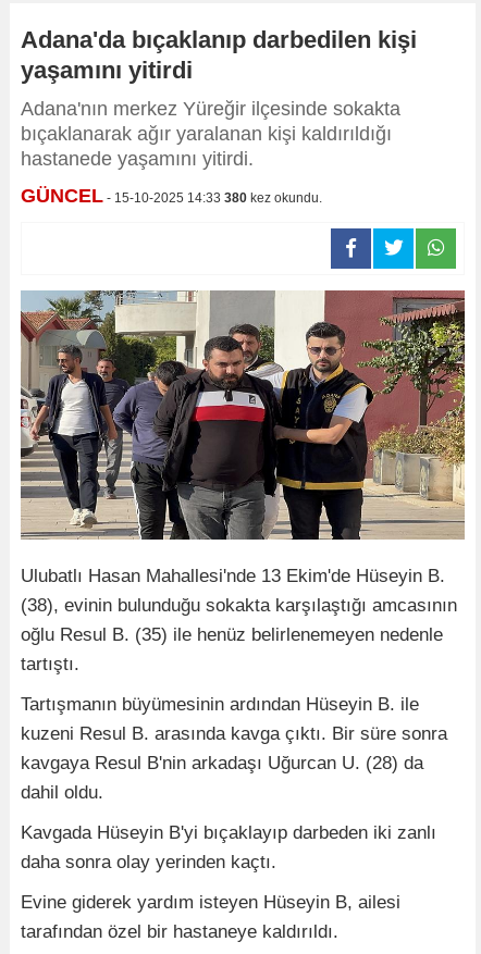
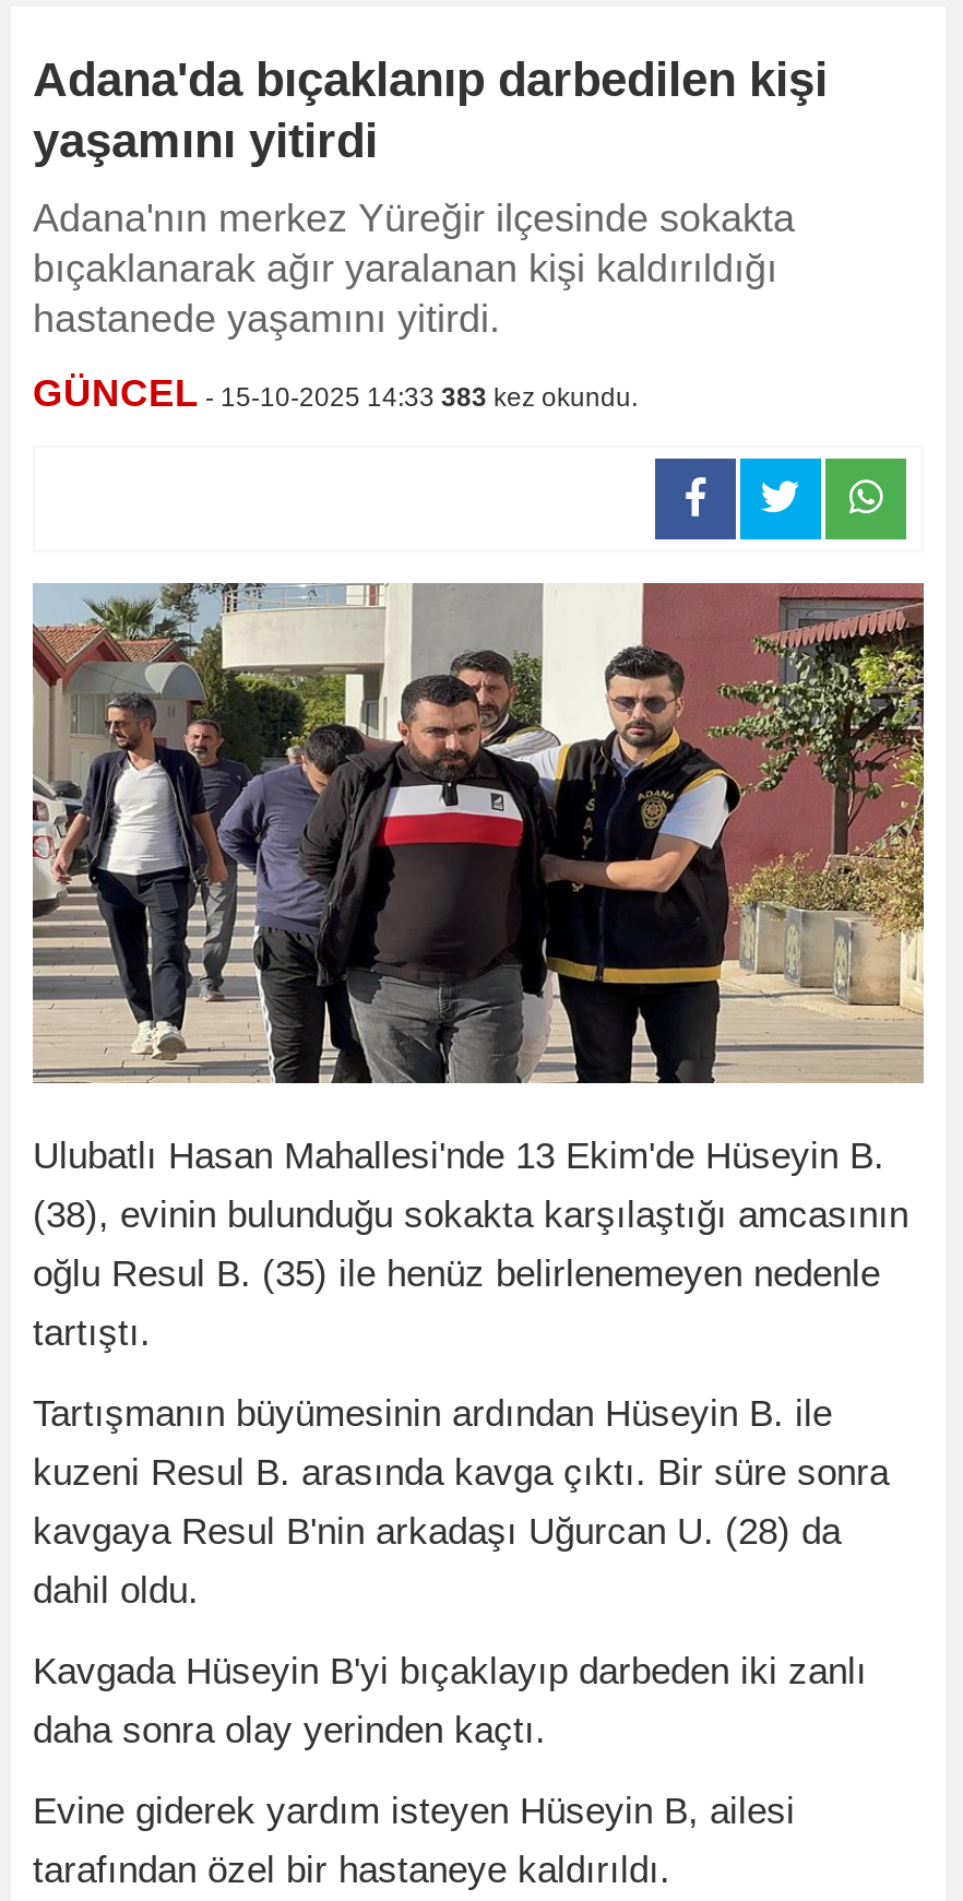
[21,185,322,207] GÜNCEL - 15-10-2025 14:33 380 kez okundu. -> [33,371,638,415] GÜNCEL - 15-10-2025 14:33 383 kez okundu.

